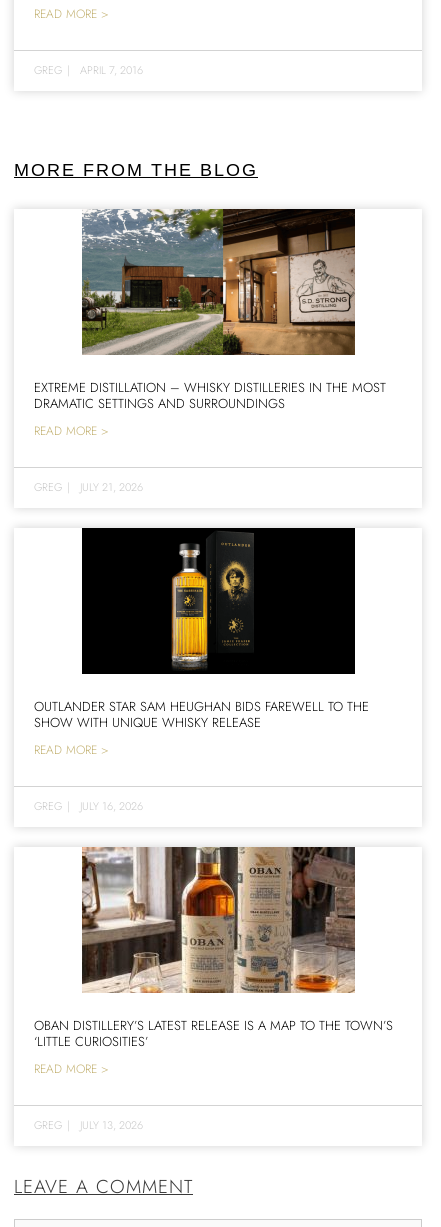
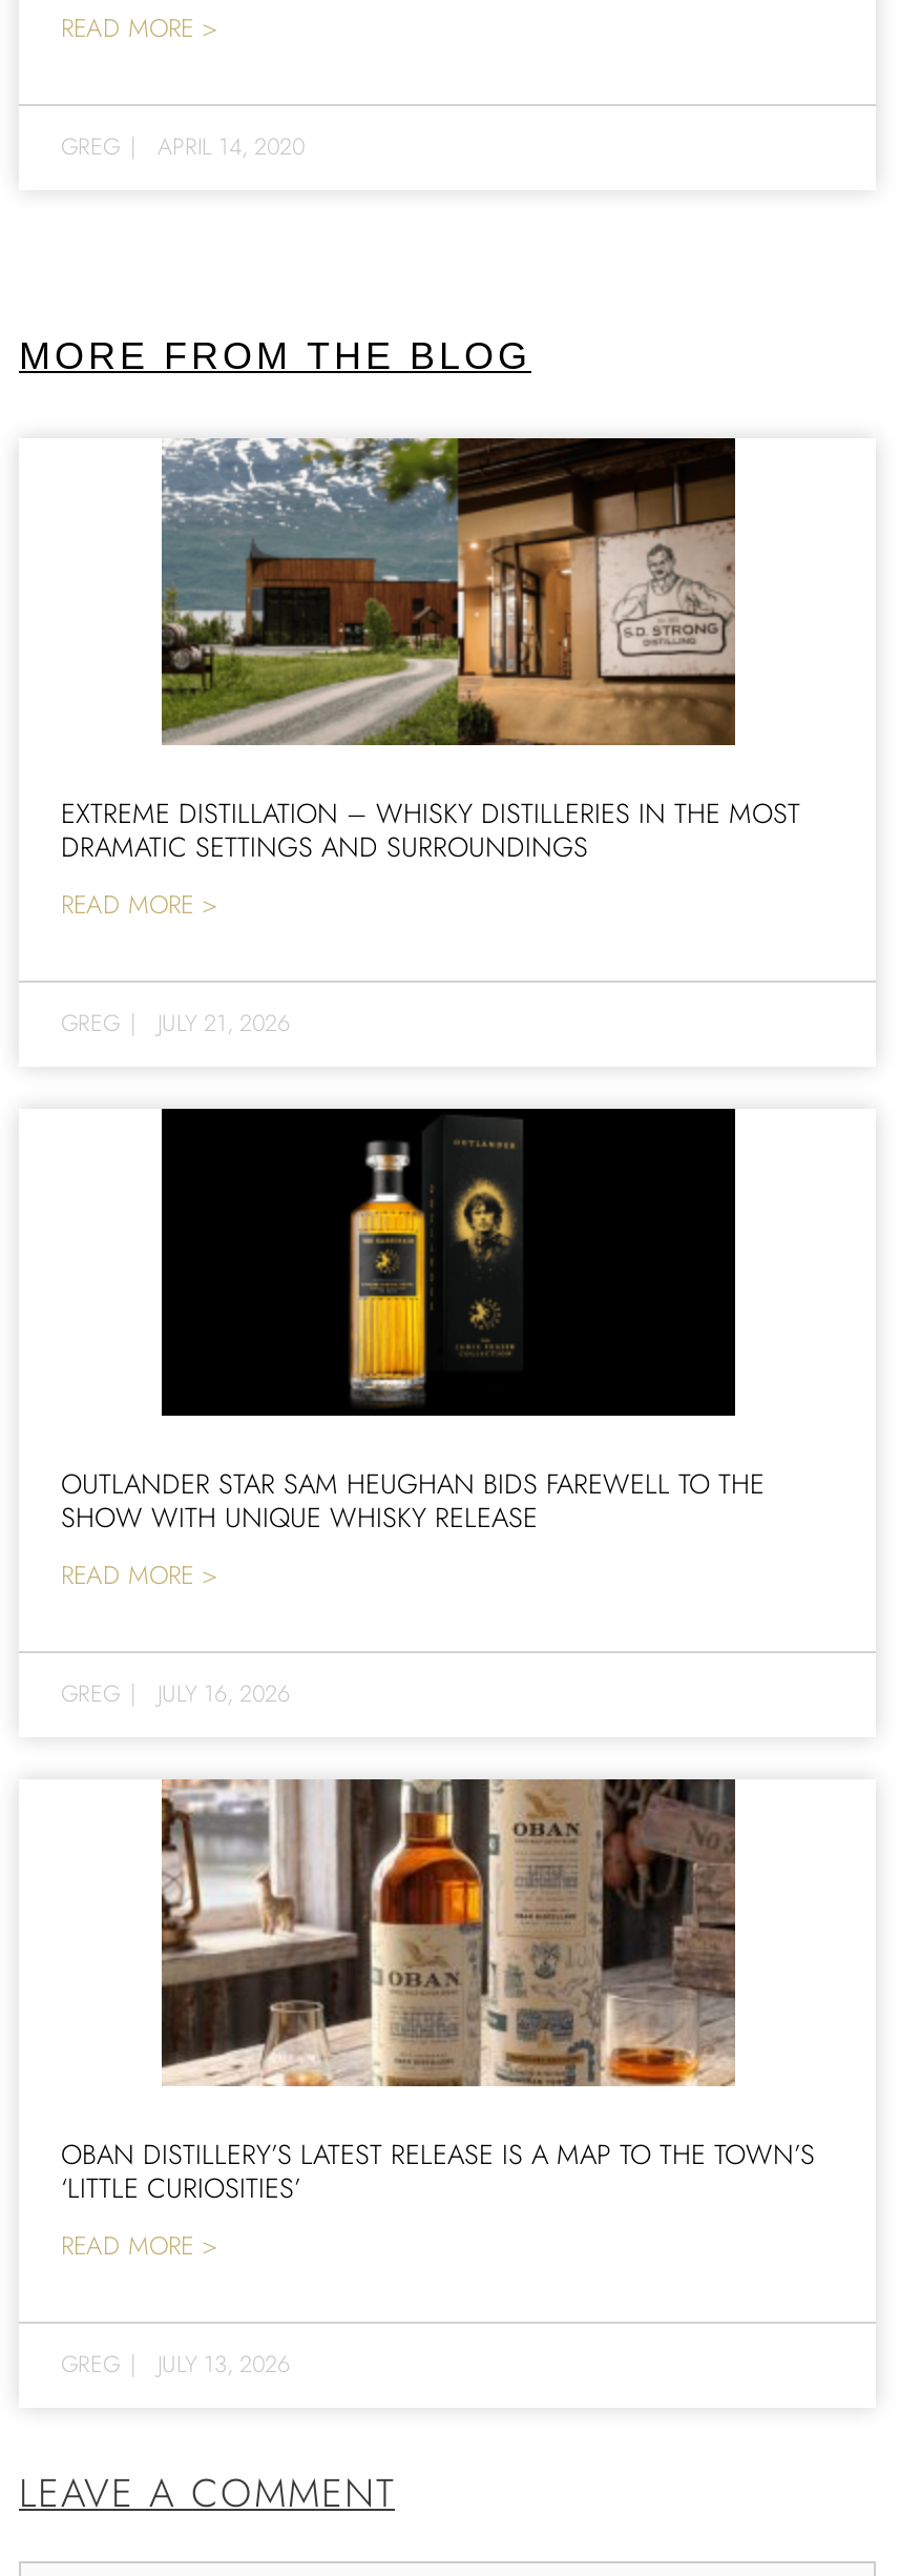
[80,62,143,78] APRIL 7, 2016 -> [158,129,305,163] APRIL 14, 2020

